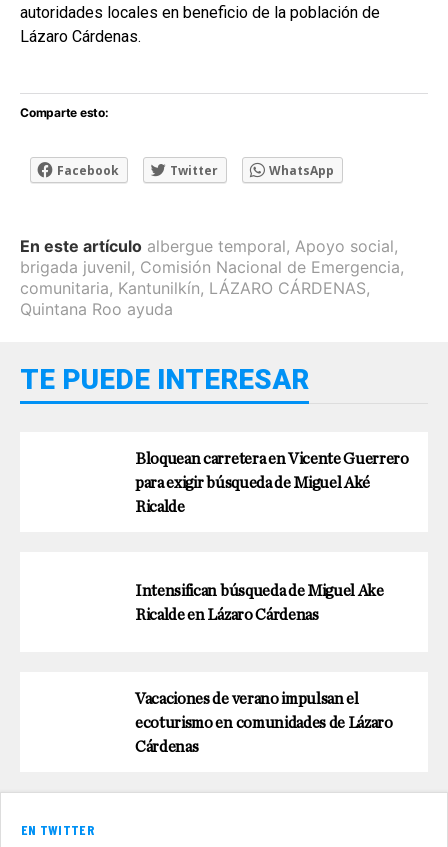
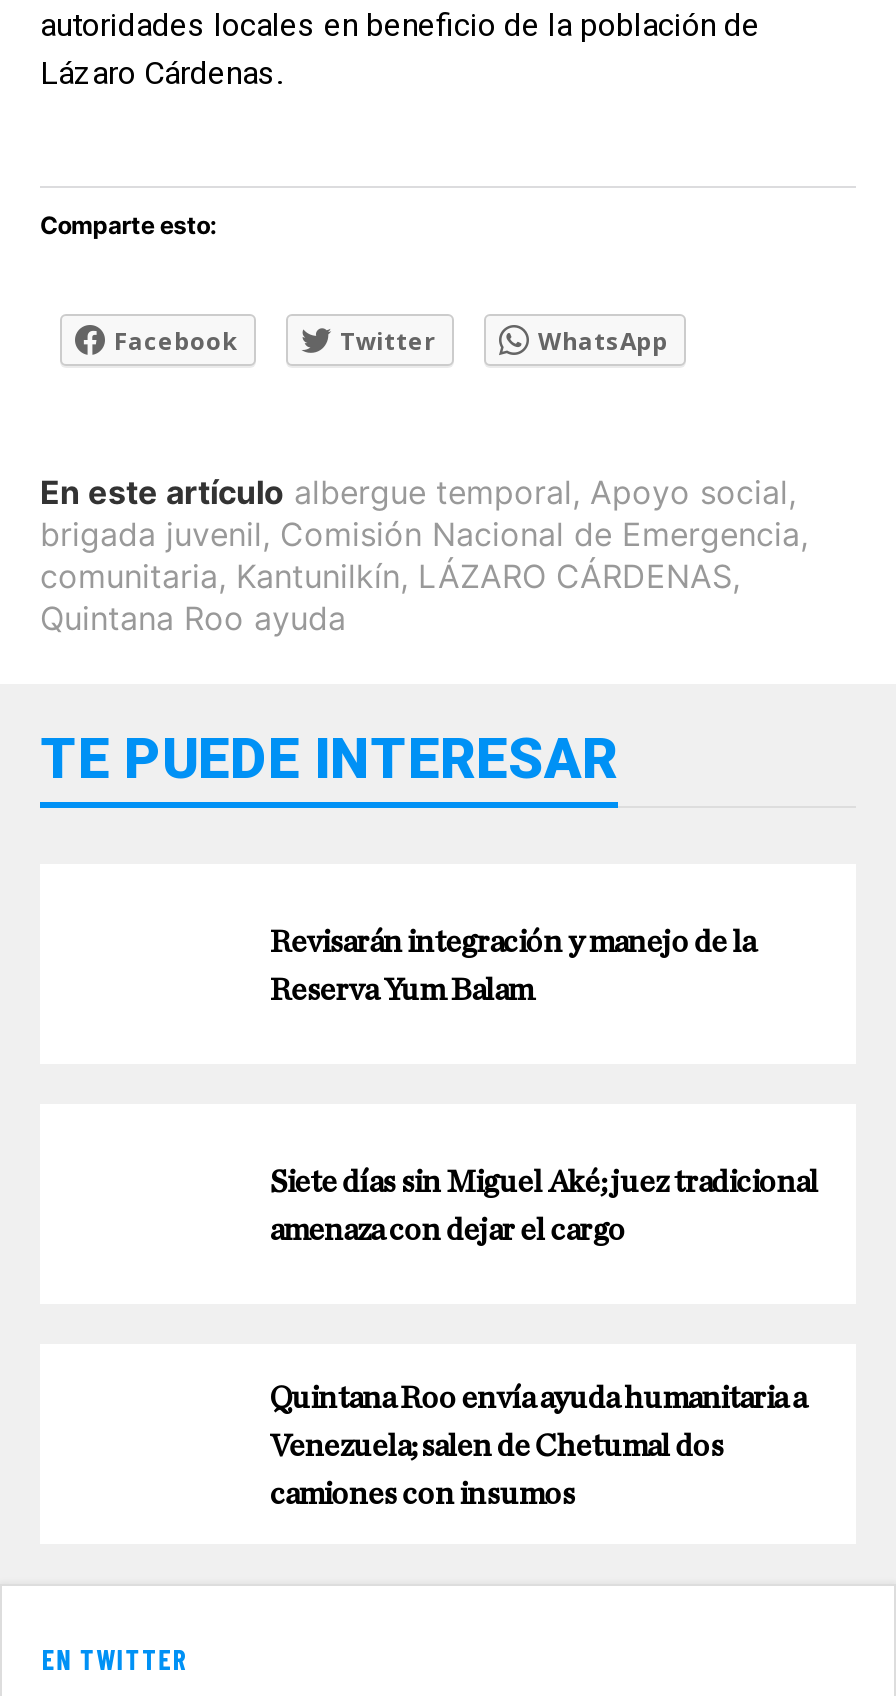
[135,451,409,515] Bloquean carretera en Vicente Guerrero | para exigir búsqueda de Miguel Aké | Ricalde -> [270,925,755,1005] Revisarán integración y manejo de la | Reserva Yum Balam
[135,583,384,623] Intensifican búsqueda de Miguel Ake | Ricalde en Lázaro Cárdenas -> [270,1165,818,1245] Siete días sin Miguel Aké; juez tradicional | amenaza con dejar el cargo
[135,691,393,755] Vacaciones de verano impulsan el | ecoturismo en comunidades de Lázaro | Cárdenas -> [270,1381,806,1509] Quintana Roo envía ayuda humanitaria a | Venezuela; salen de Chetumal dos | camiones con insumos

